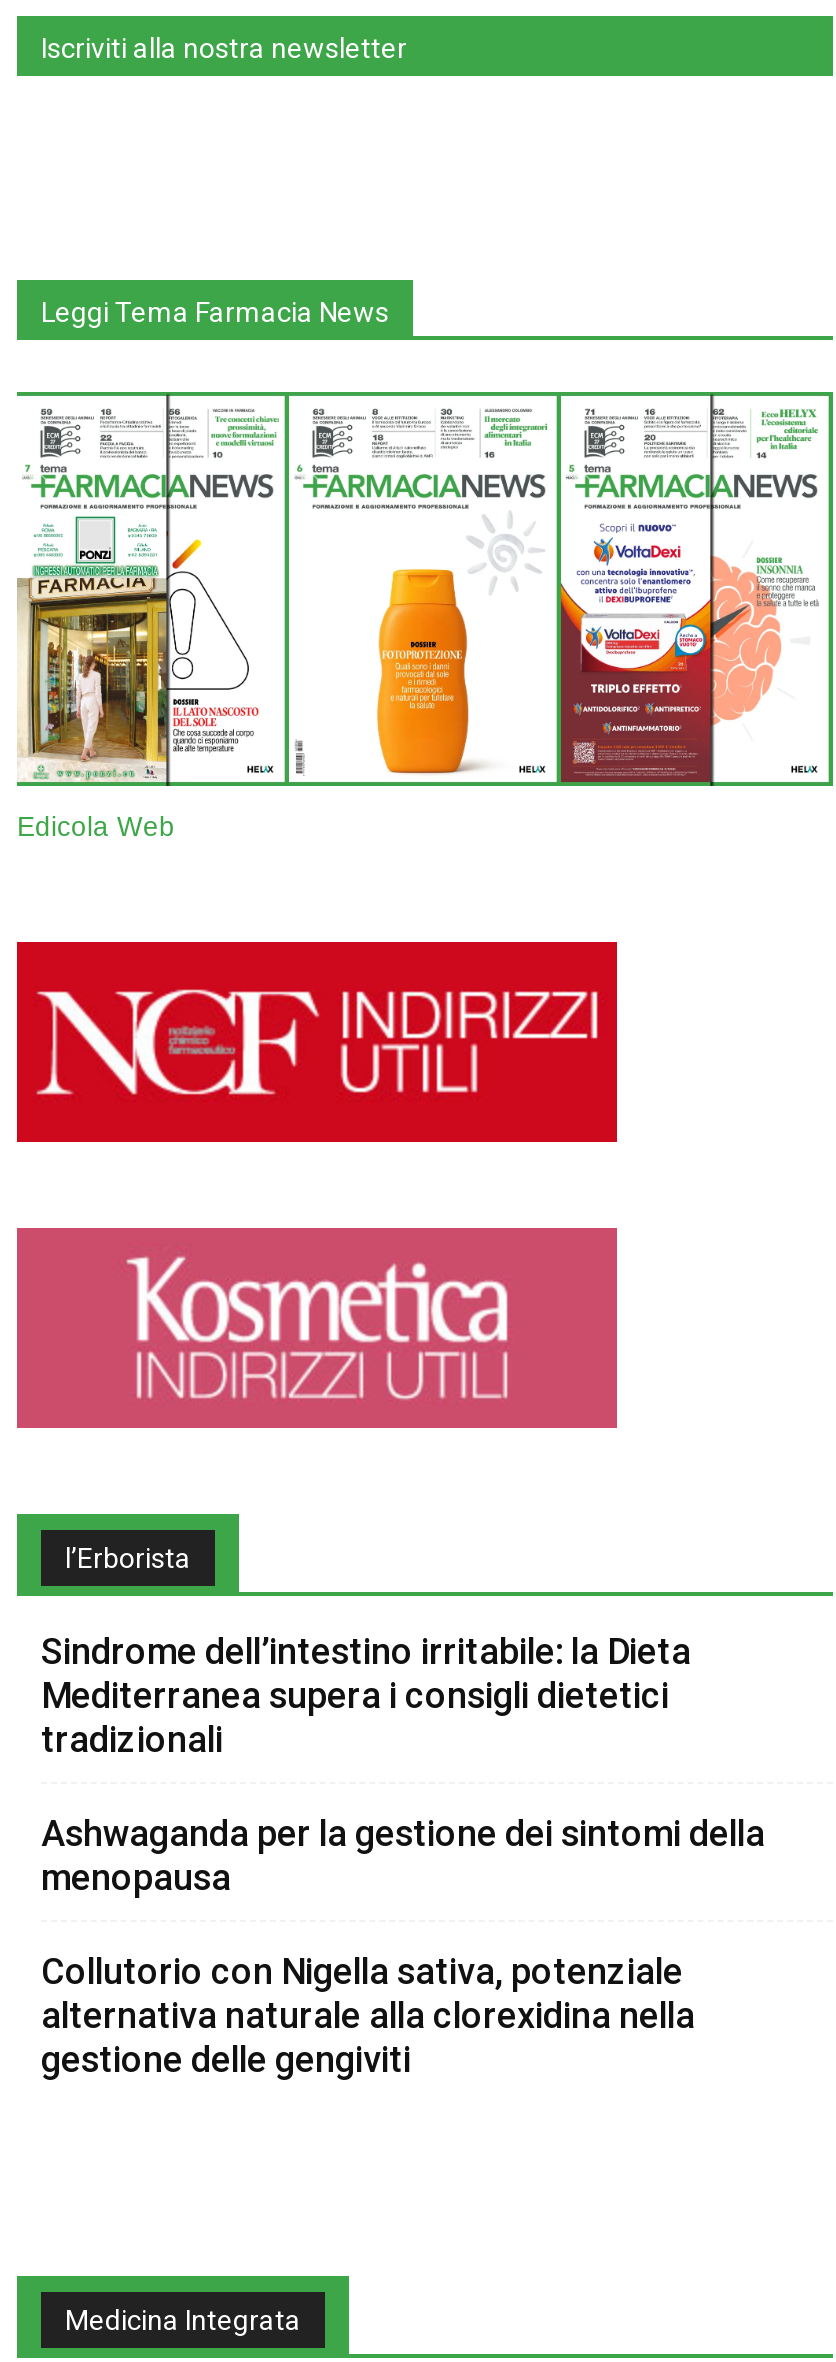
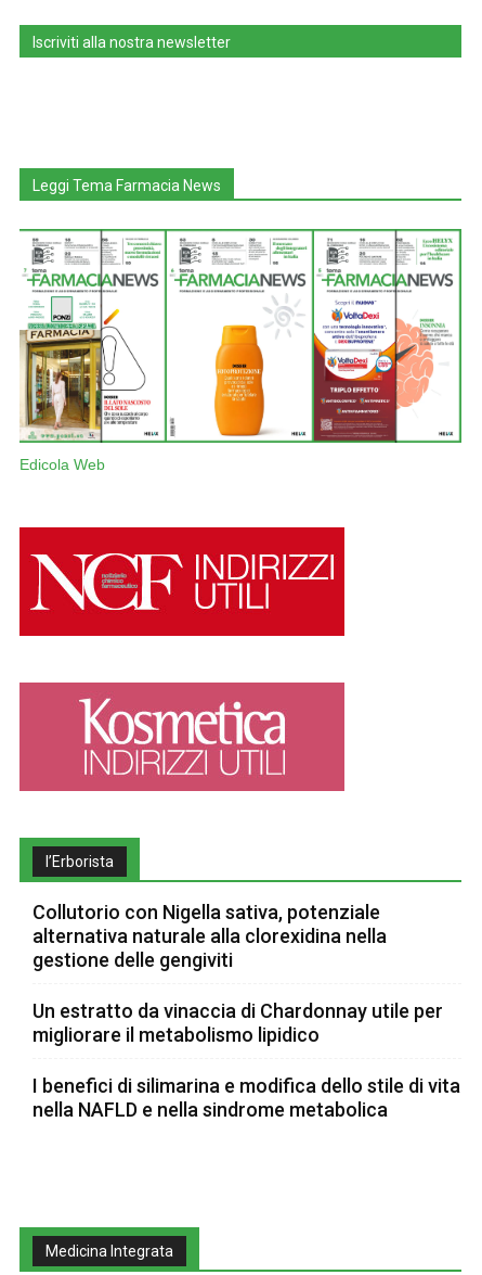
[41,1629,765,1897] Sindrome dell’intestino irritabile: la Dieta | Mediterranea supera i consigli dietetici | tradizionali | Ashwaganda per la gestione dei sintomi della | menopausa -> none
moved [41,1949,695,2079] -> [32,900,387,971]: Collutorio con Nigella sativa, potenziale | alternativa naturale alla clorexidina nella | gestione delle gengiviti
none -> [32,999,460,1120] Un estratto da vinaccia di Chardonnay utile per | migliorare il metabolismo lipidico | I benefici di silimarina e modifica dello stile di vita | nella NAFLD e nella sindrome metabolica

